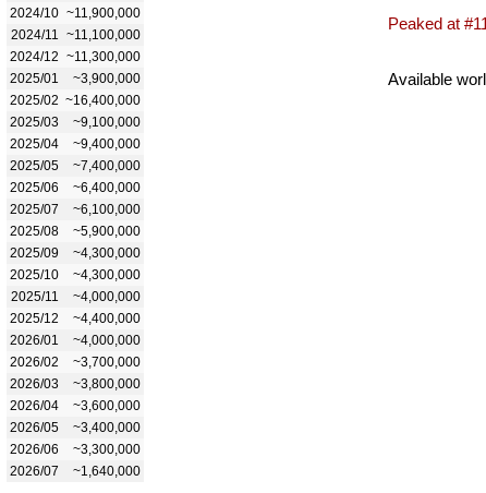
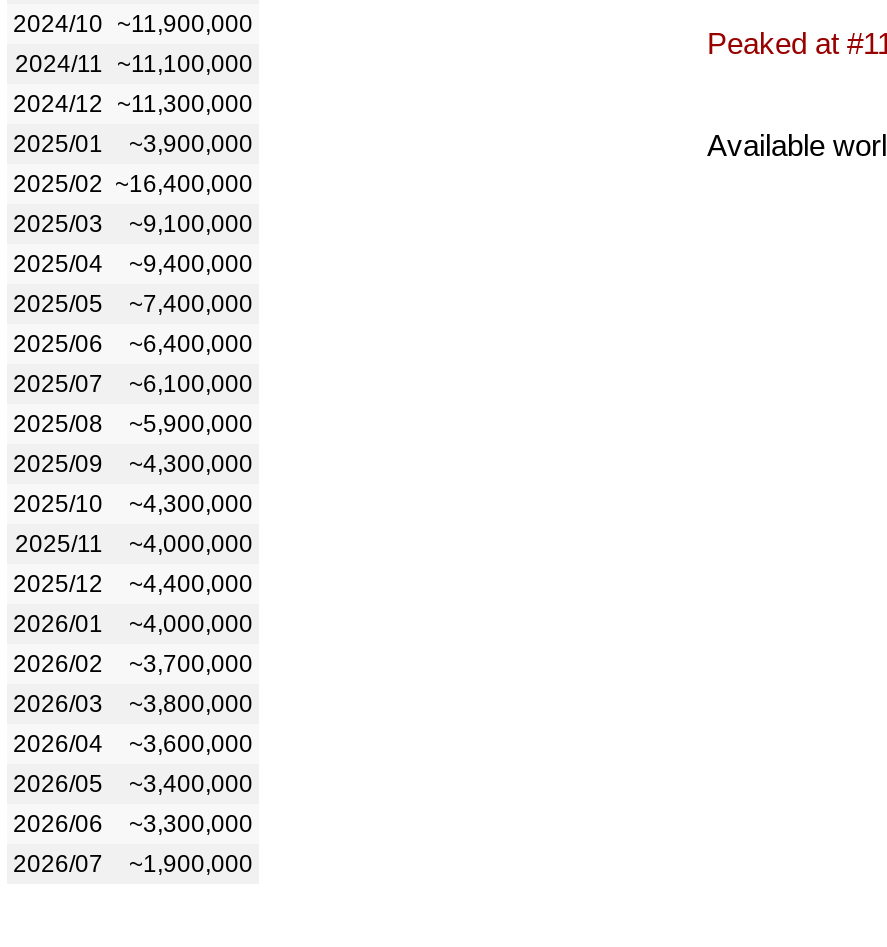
[10,463,141,479] 2026/07 ~1,640,000 -> [13,850,253,878] 2026/07 ~1,900,000

